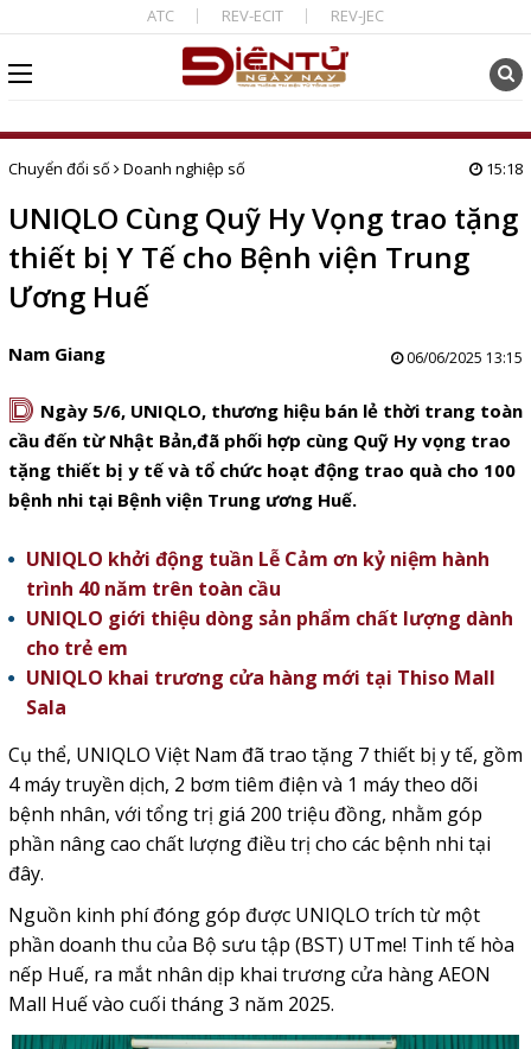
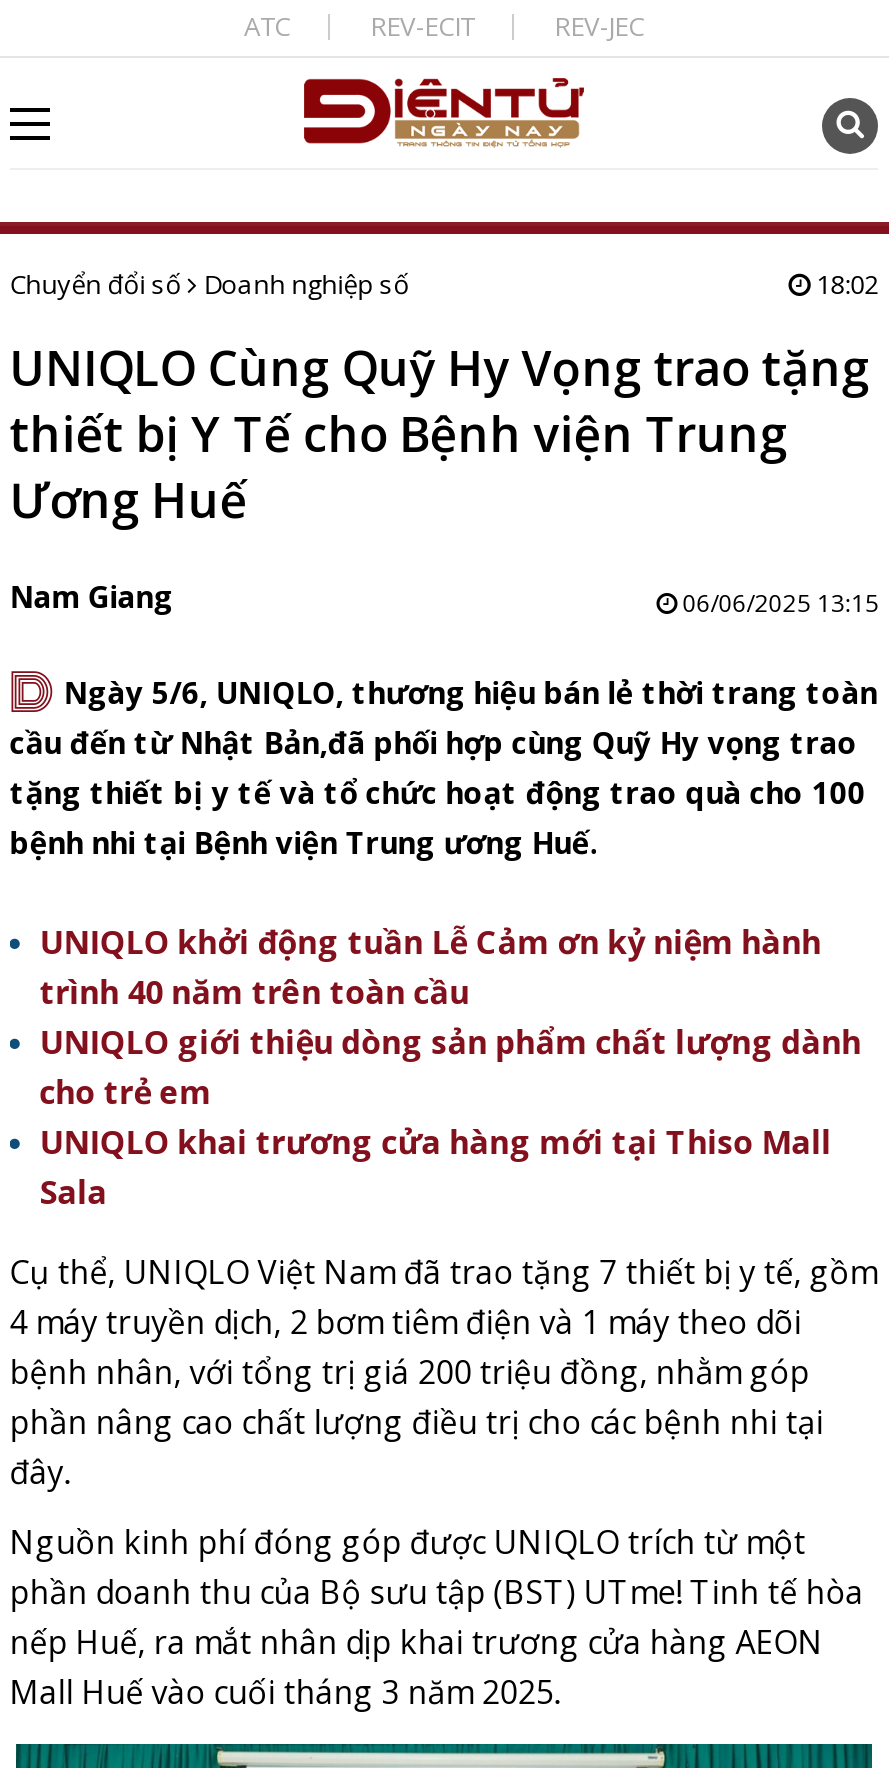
[483,158,523,179] 15:18 -> [811,266,879,302] 18:02

